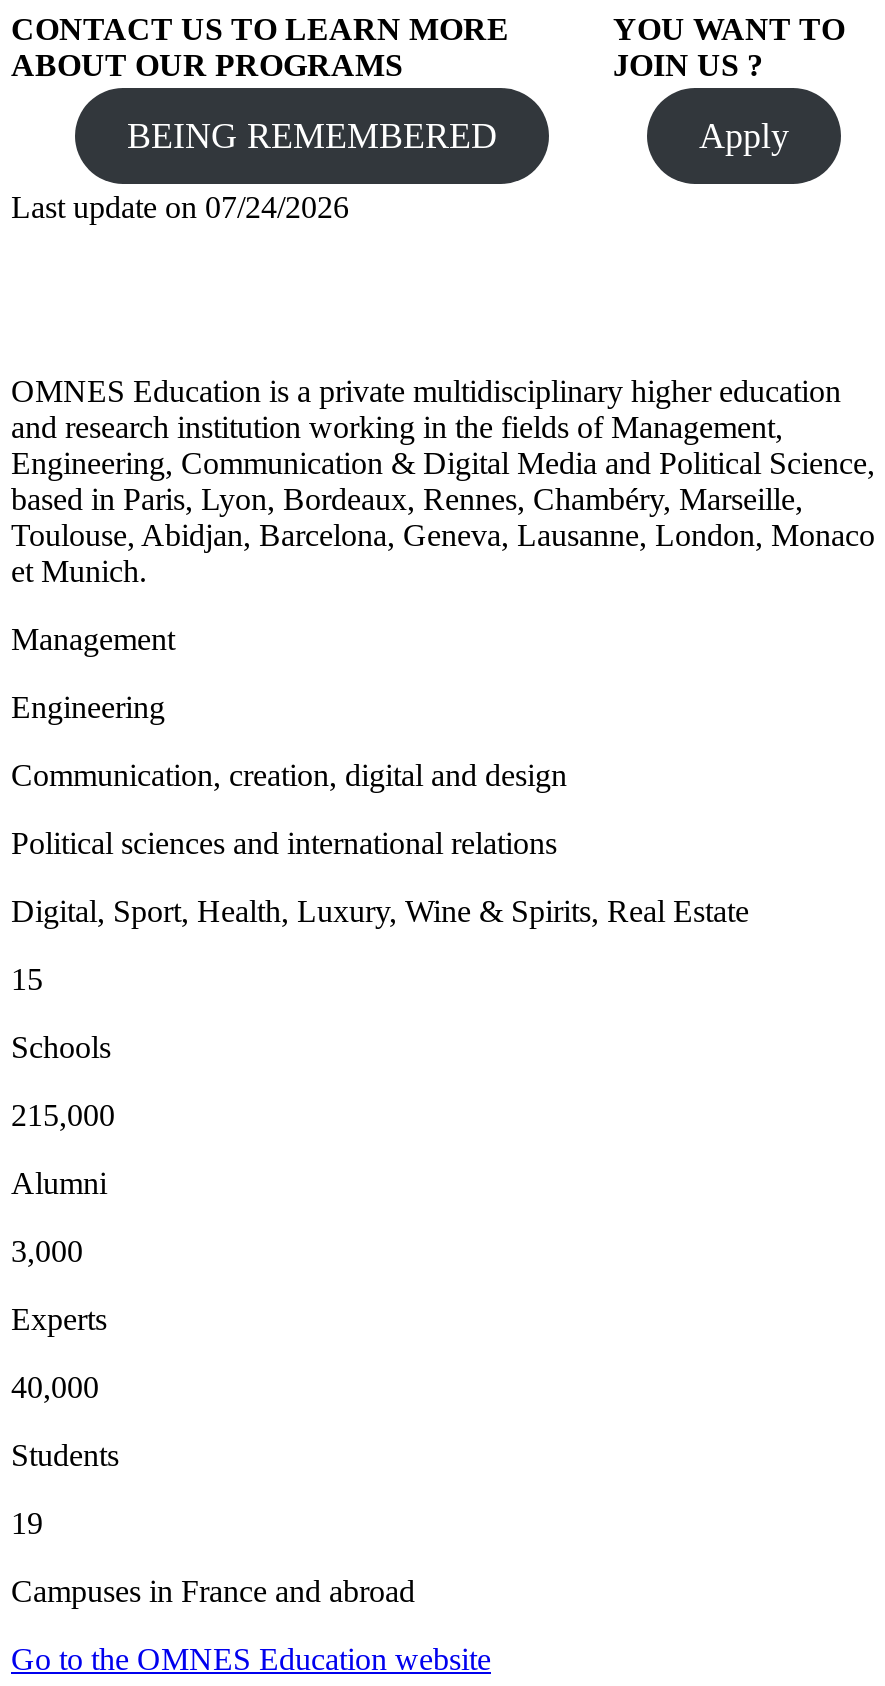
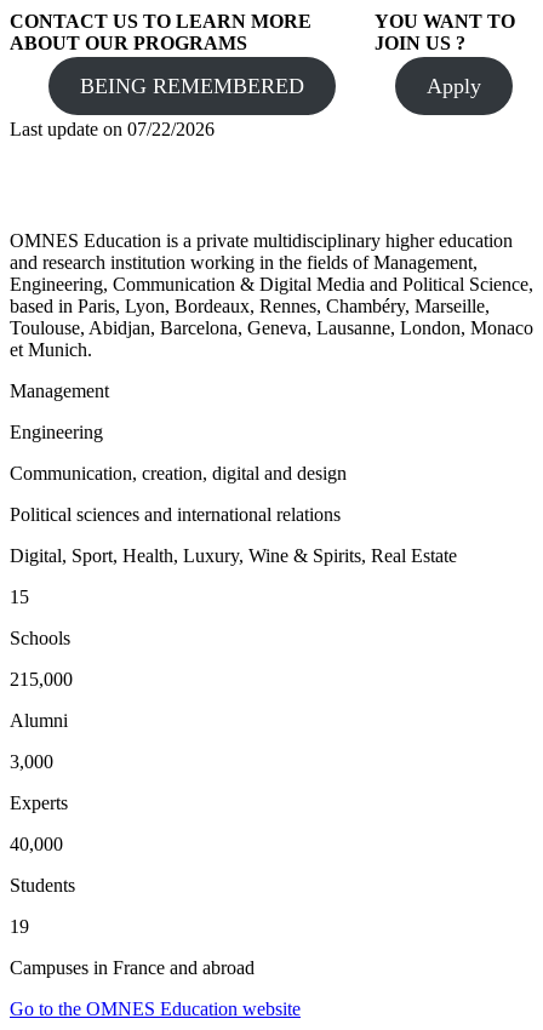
[11,189,349,223] Last update on 07/24/2026 -> [10,118,215,139] Last update on 07/22/2026

